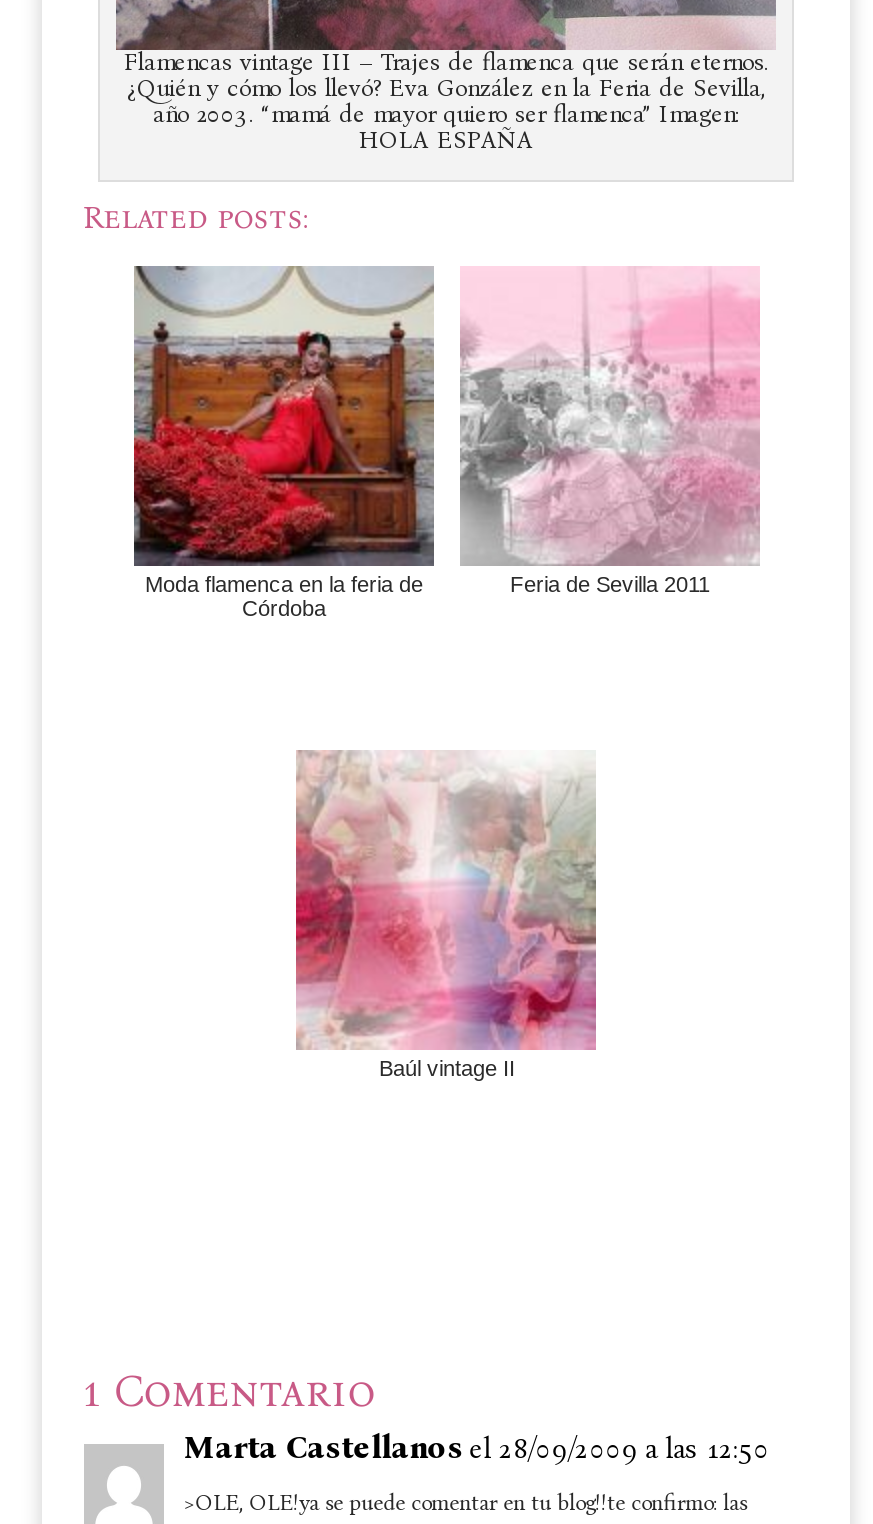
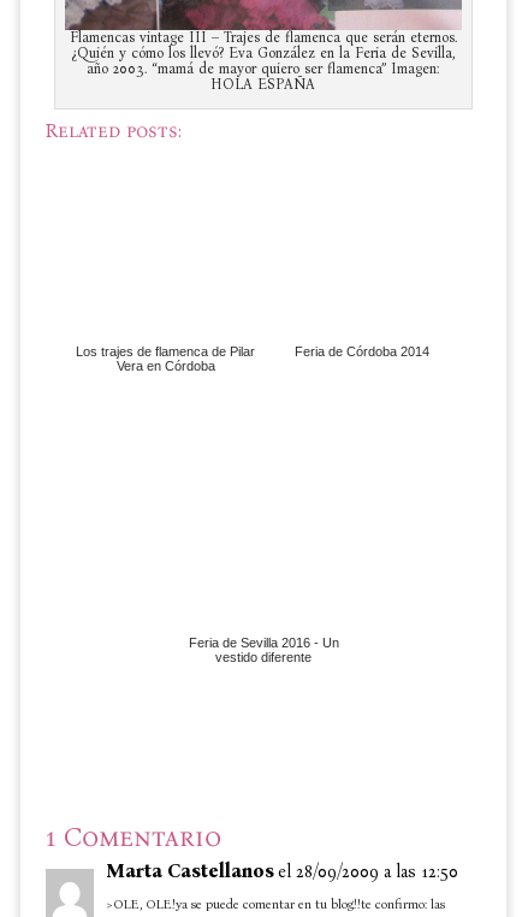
[132,264,436,558] [image] -> none
[458,266,762,566] [image] -> none
[145,572,423,620] Moda flamenca en la feria de | Córdoba -> [76,344,256,373] Los trajes de flamenca de Pilar | Vera en Córdoba
[510,572,710,596] Feria de Sevilla 2011 -> [295,344,429,359] Feria de Córdoba 2014
[294,750,598,1042] [image] -> none
[379,1056,515,1080] Baúl vintage II -> [189,635,339,664] Feria de Sevilla 2016 - Un | vestido diferente

